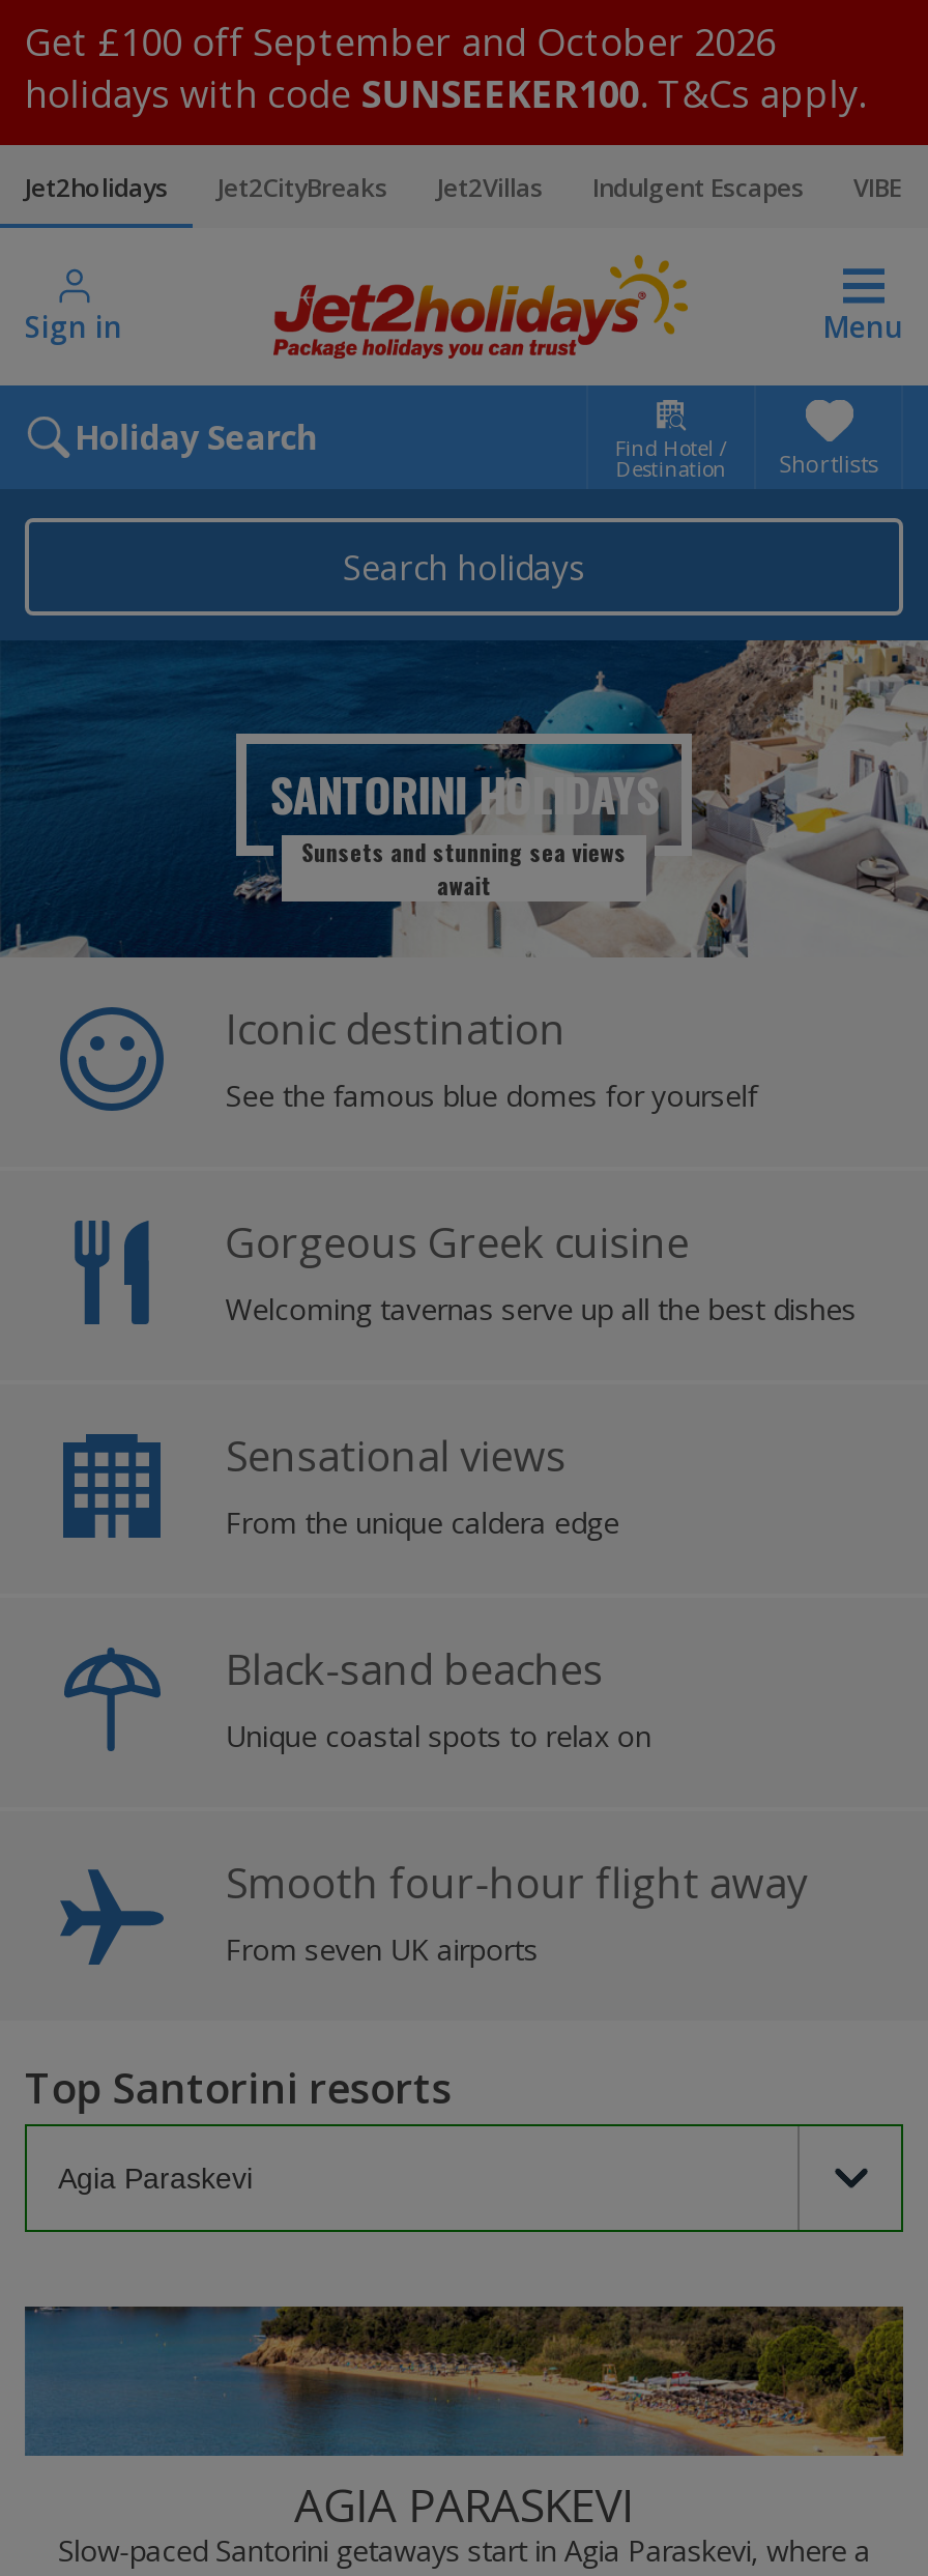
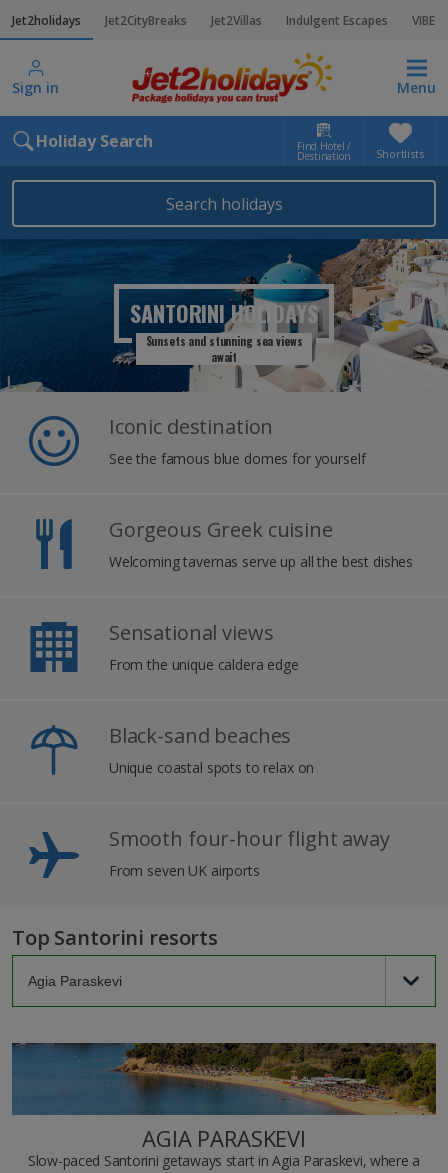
[25,17,866,118] Get £100 off September and October 2026 | holidays with code SUNSEEKER100. T&Cs apply. -> none

